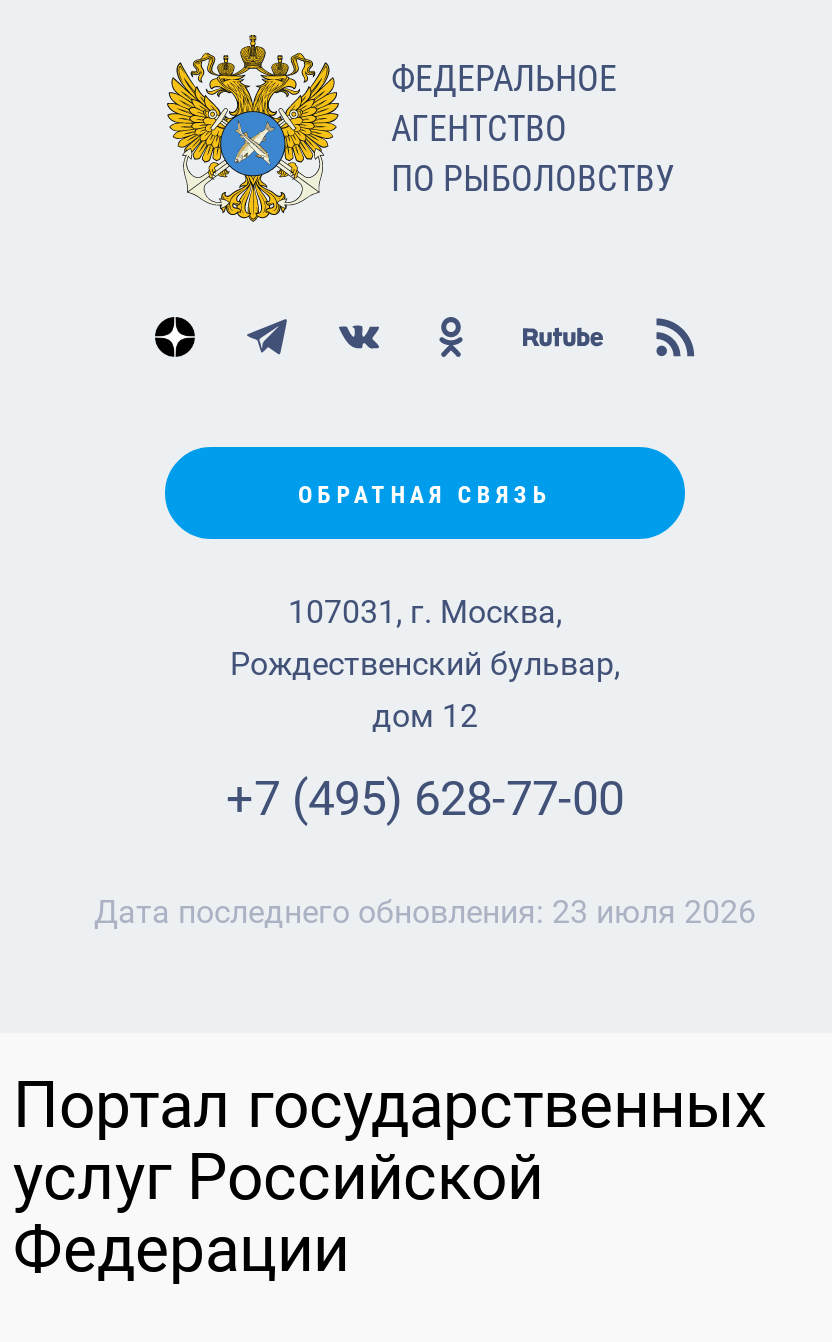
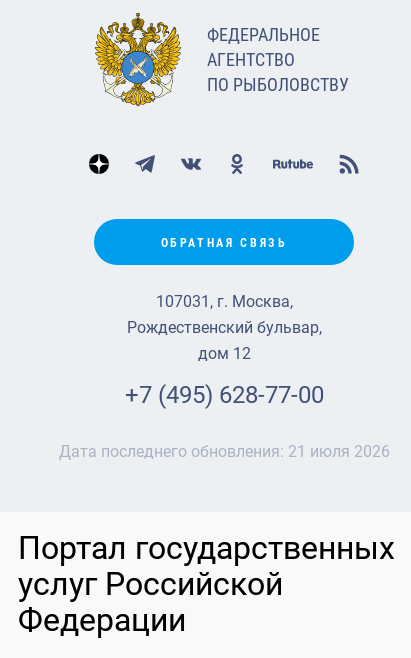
[94,893,756,931] Дата последнего обновления: 23 июля 2026 -> [58,442,389,461] Дата последнего обновления: 21 июля 2026

